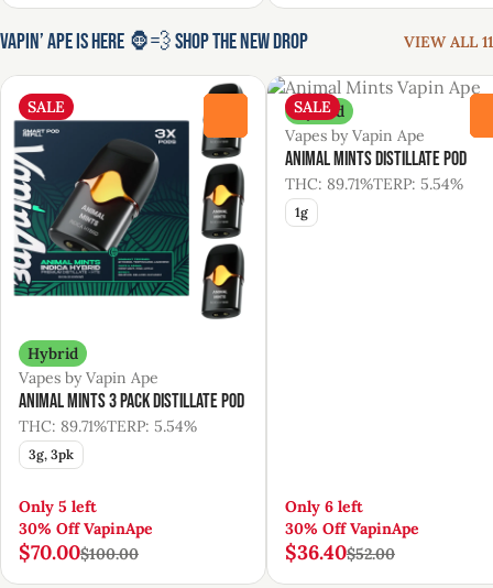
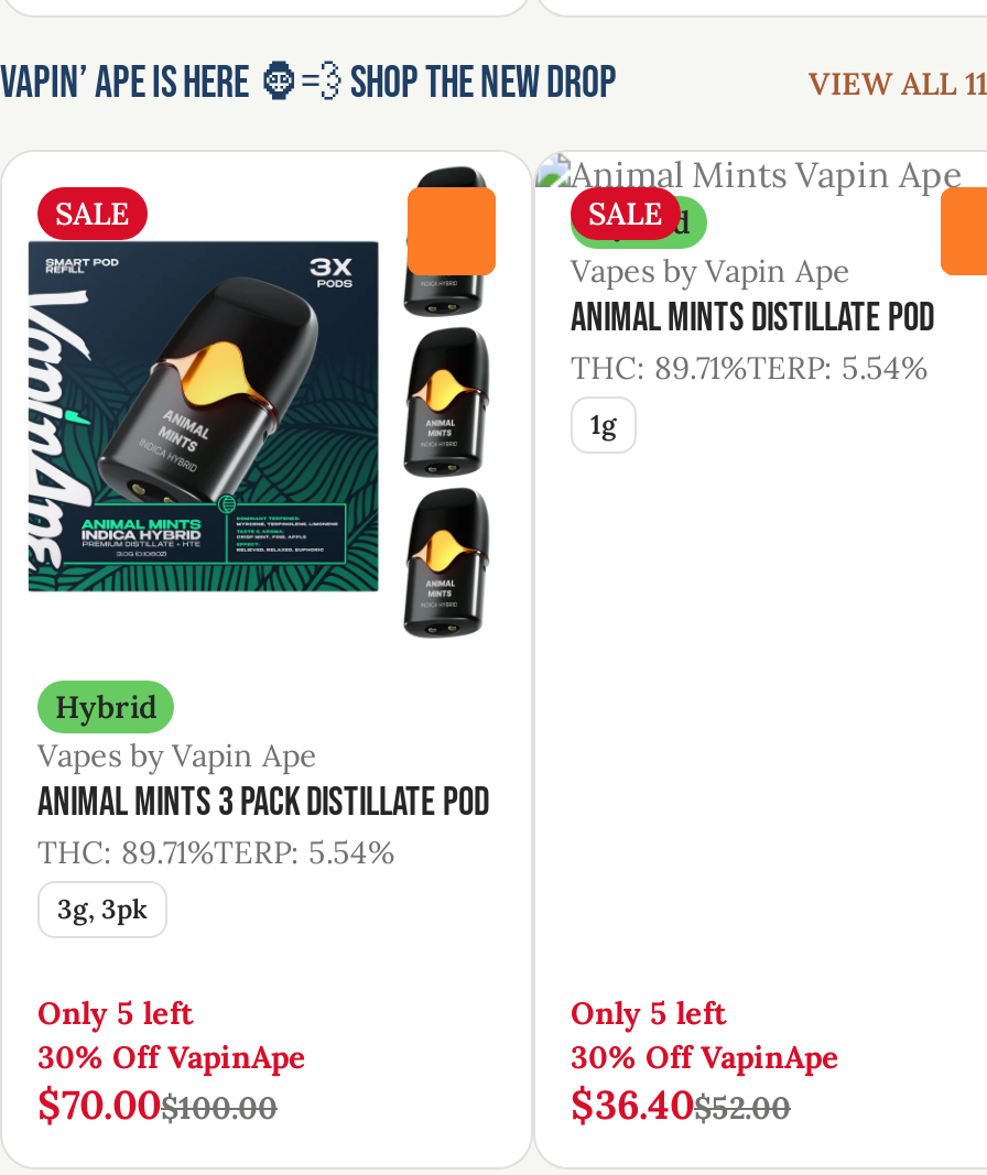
[285,497,363,516] Only 6 left -> [571,993,727,1033] Only 5 left

